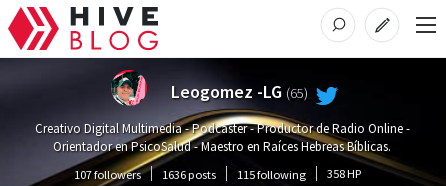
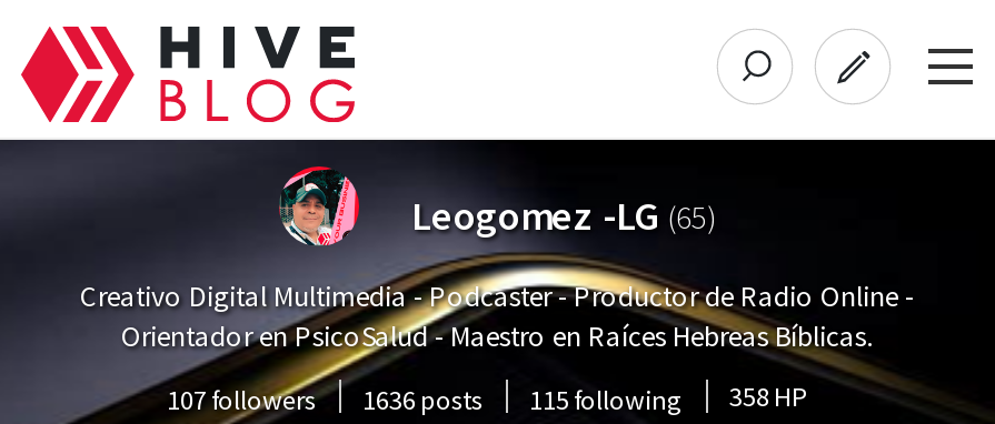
[111,69,156,106] [image] -> [255,164,350,246] [image]

